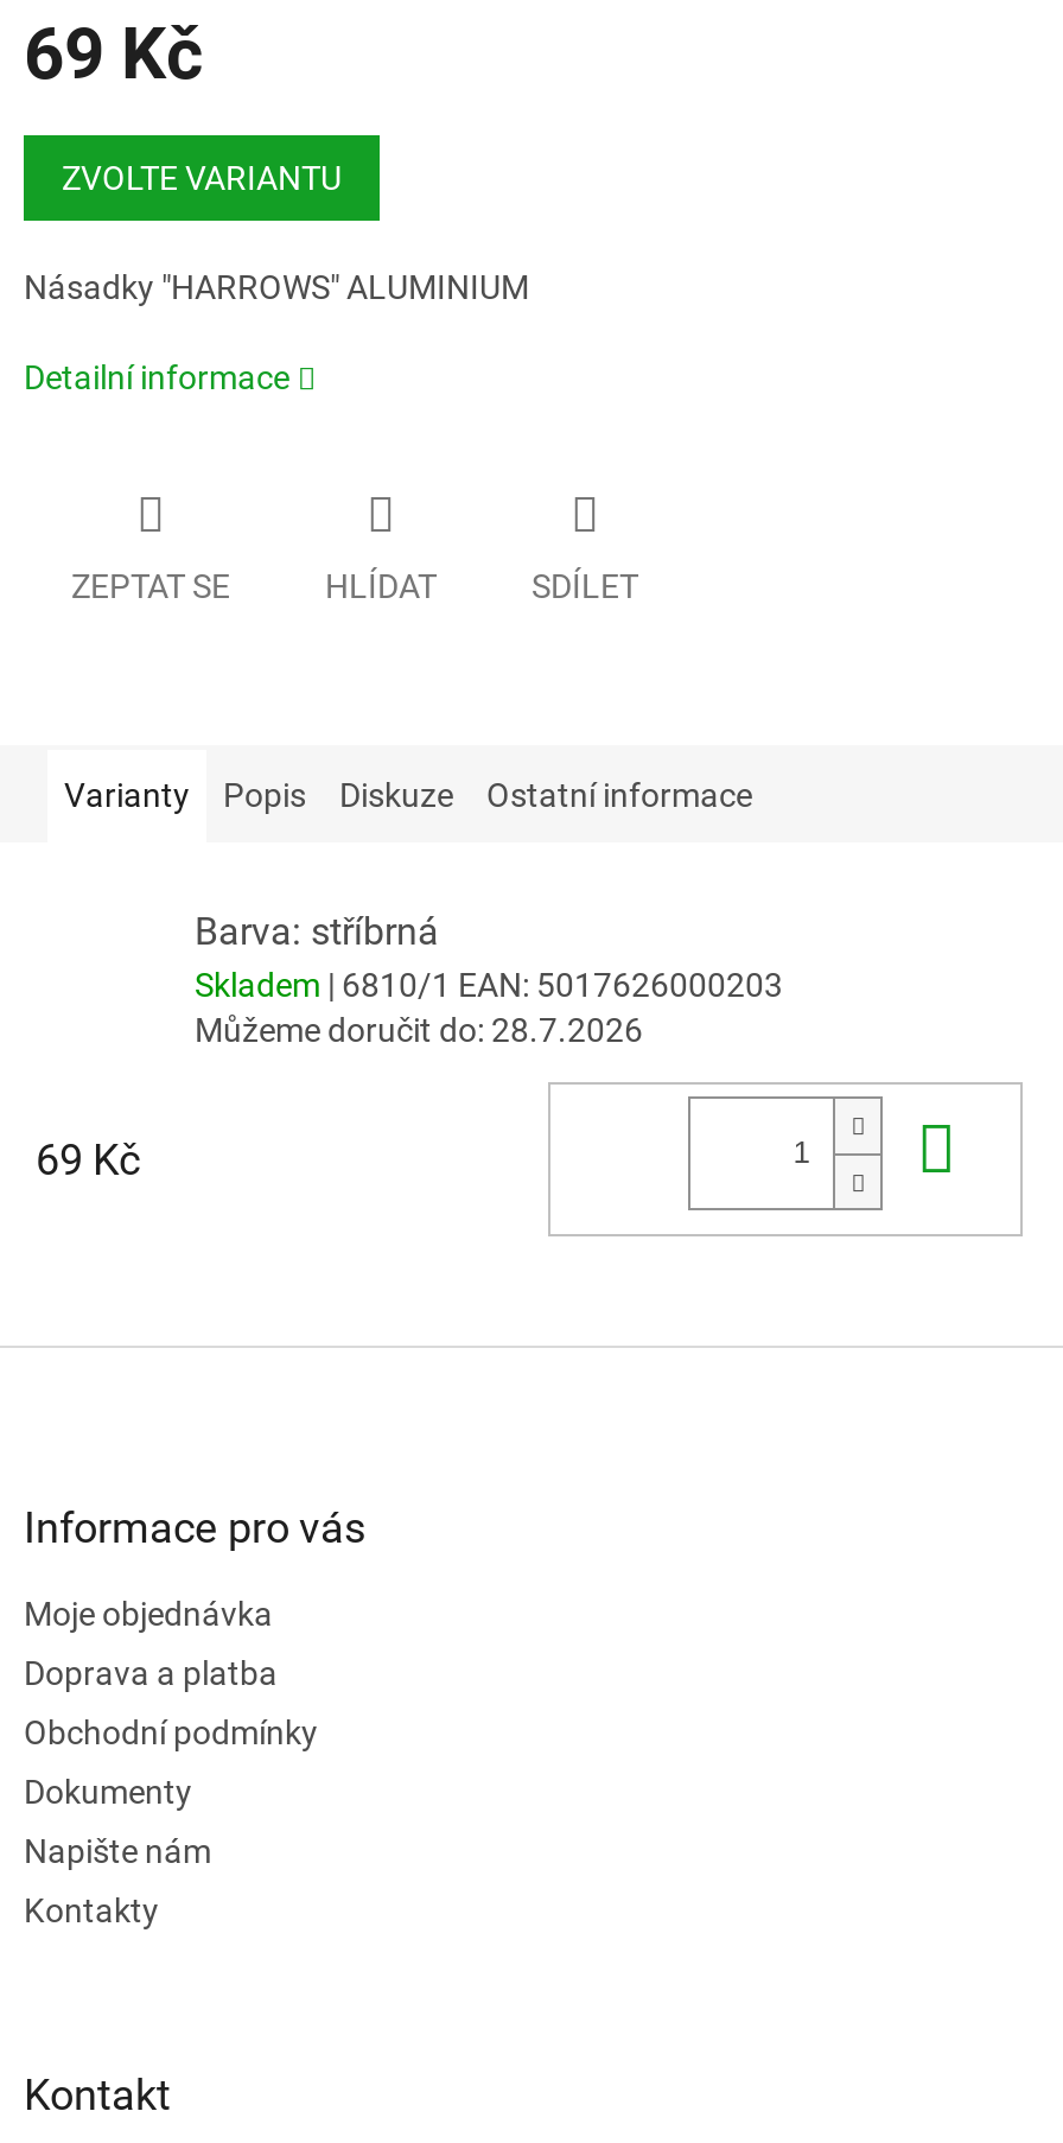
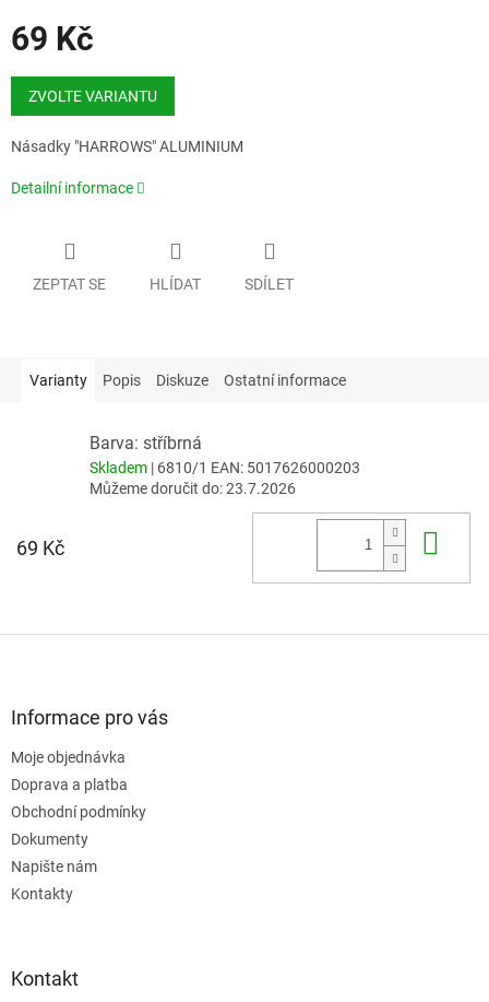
[195,1011,643,1049] Můžeme doručit do: 28.7.2026 -> [90,480,296,497] Můžeme doručit do: 23.7.2026

